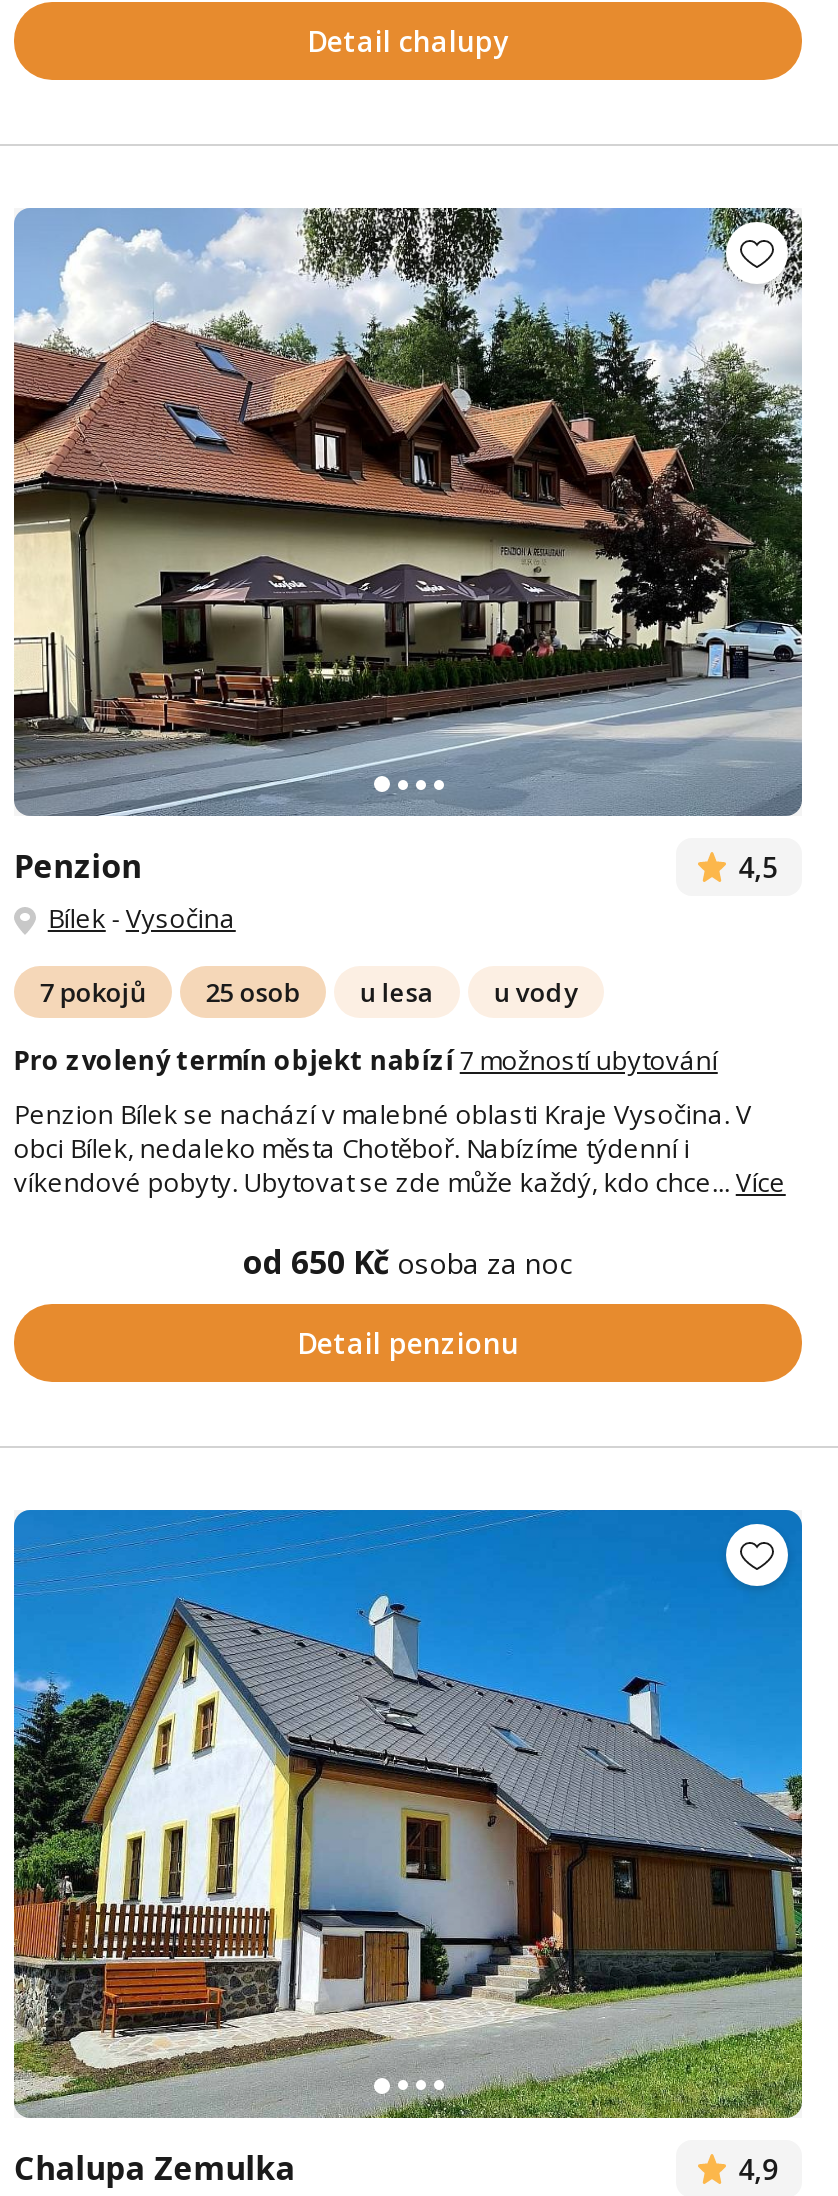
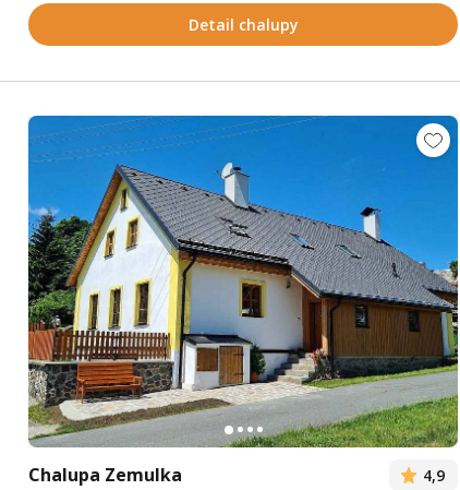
[12,206,804,1362] [image] | Penzion | 4,5 | Bílek - Vysočina | 7 pokojů | 25 osob | u lesa | u vody | Pro zvolený termín objekt nabízí 7 možností ubytování | Penzion Bílek se nachází v malebné oblasti Kraje Vysočina. V | obci Bílek, nedaleko města Chotěboř. Nabízíme týdenní i | víkendové pobyty. Ubytovat se zde může každý, kdo chce... Více | od 650 Kč osoba za noc | Detail penzionu -> none

